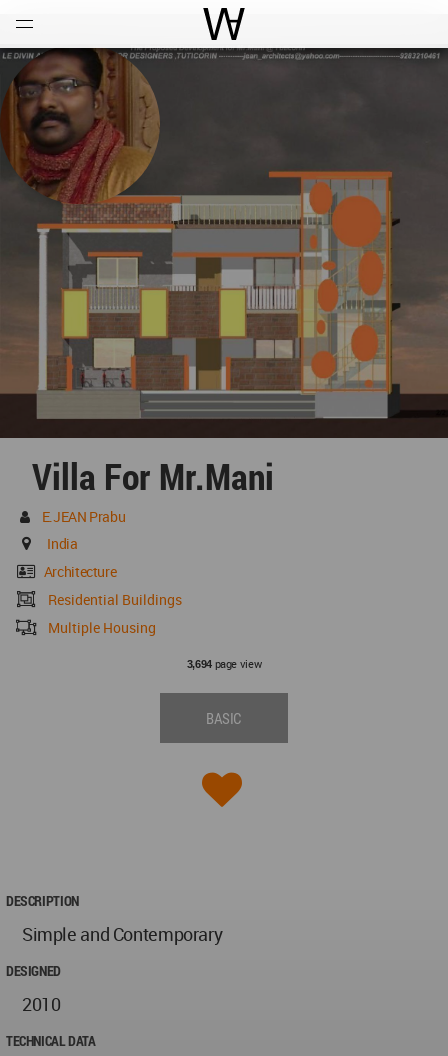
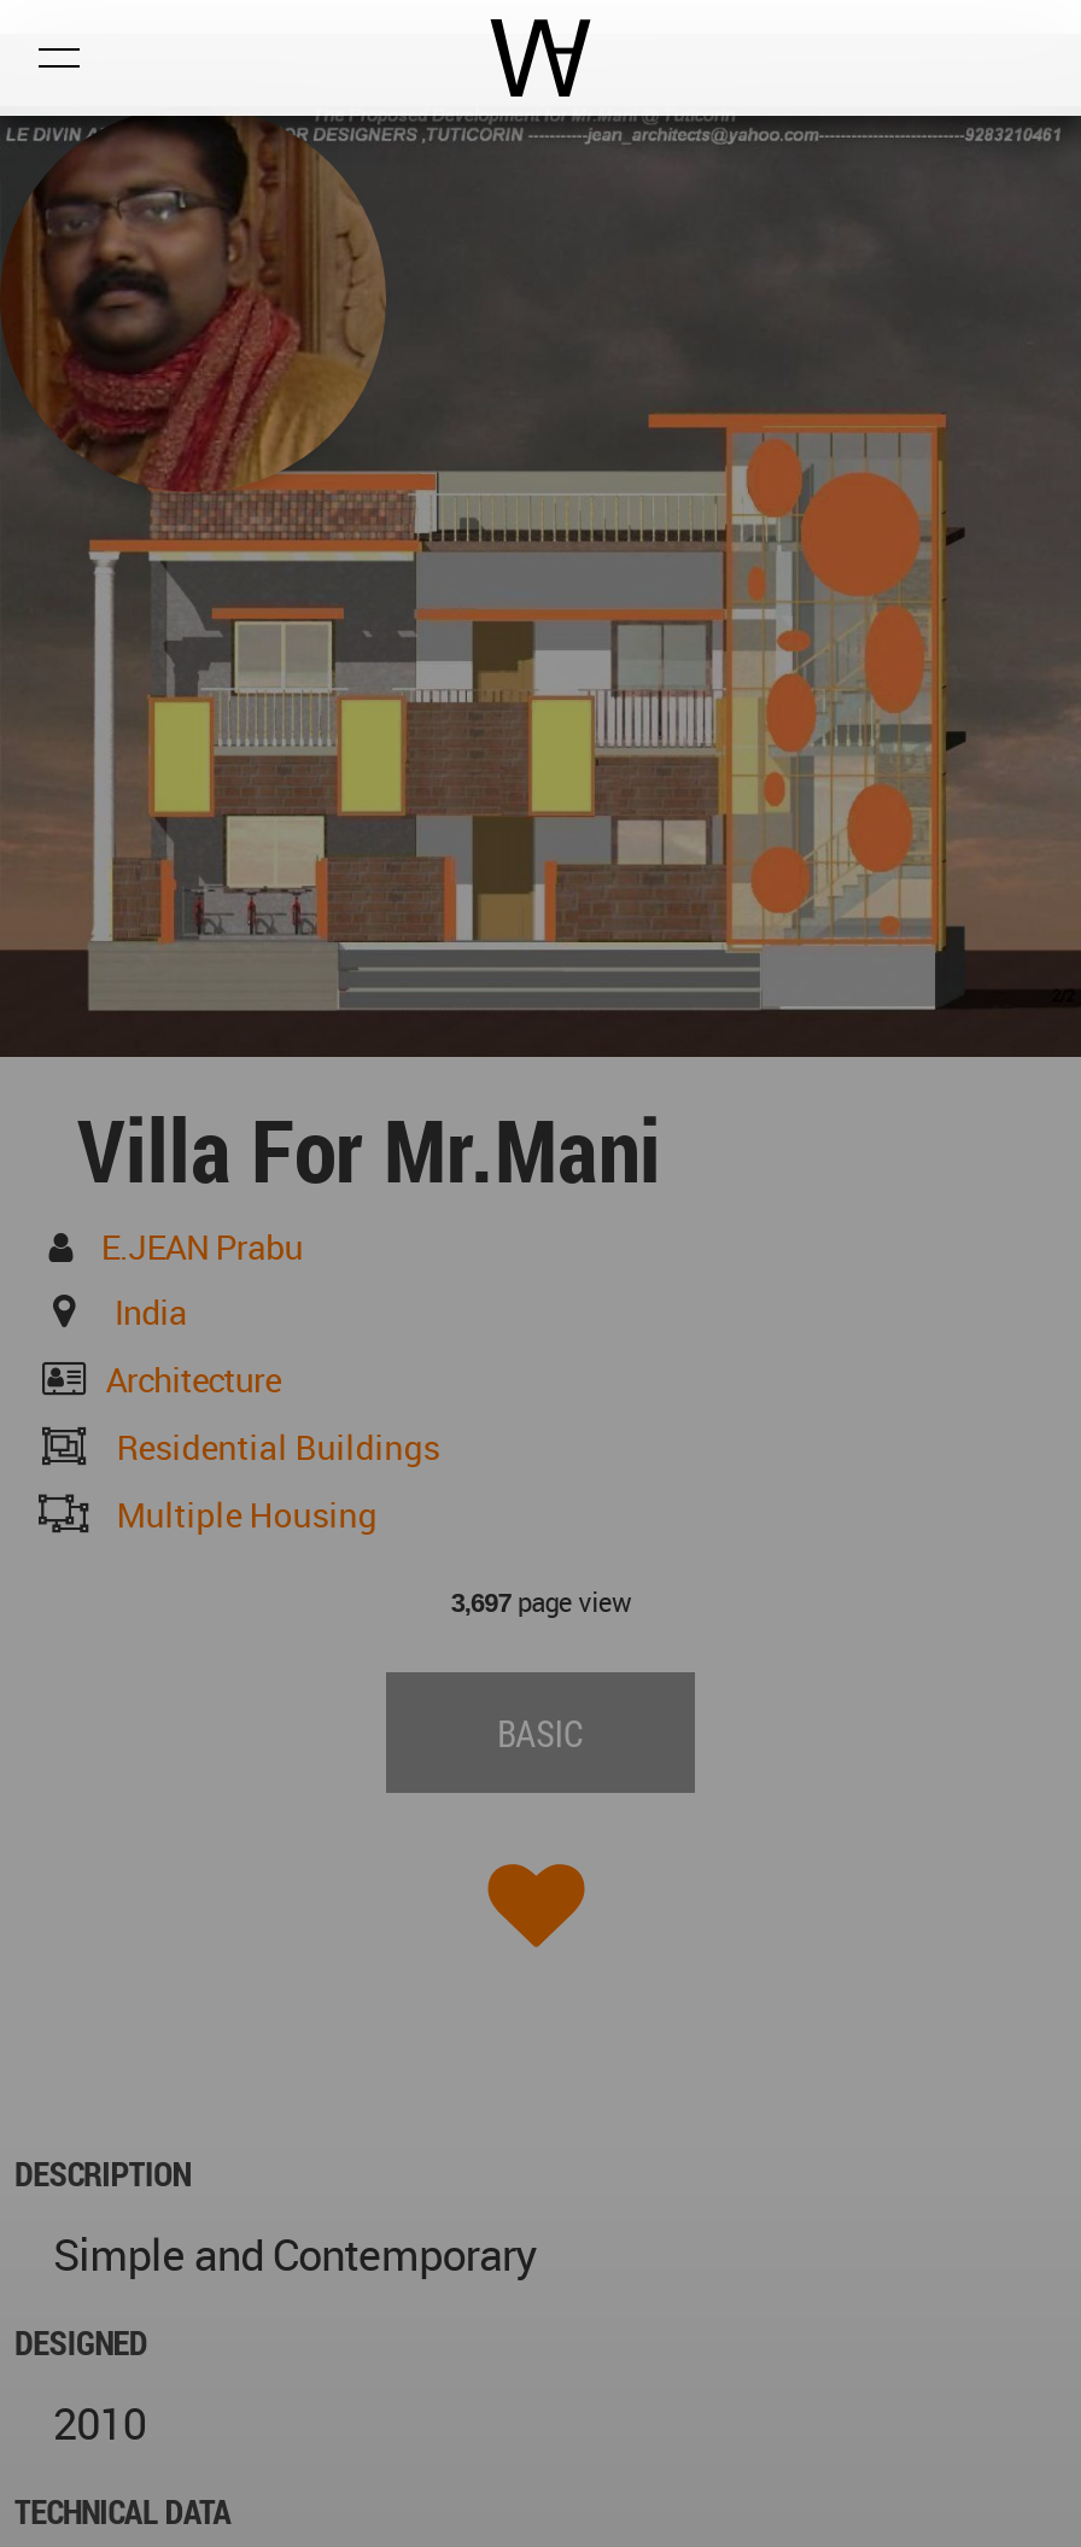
[187,656,261,671] 3,694 page view -> [451,1583,630,1619] 3,697 page view

